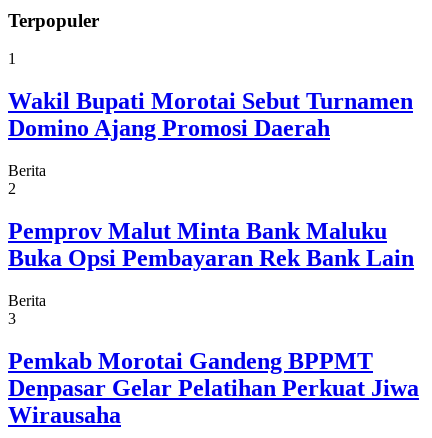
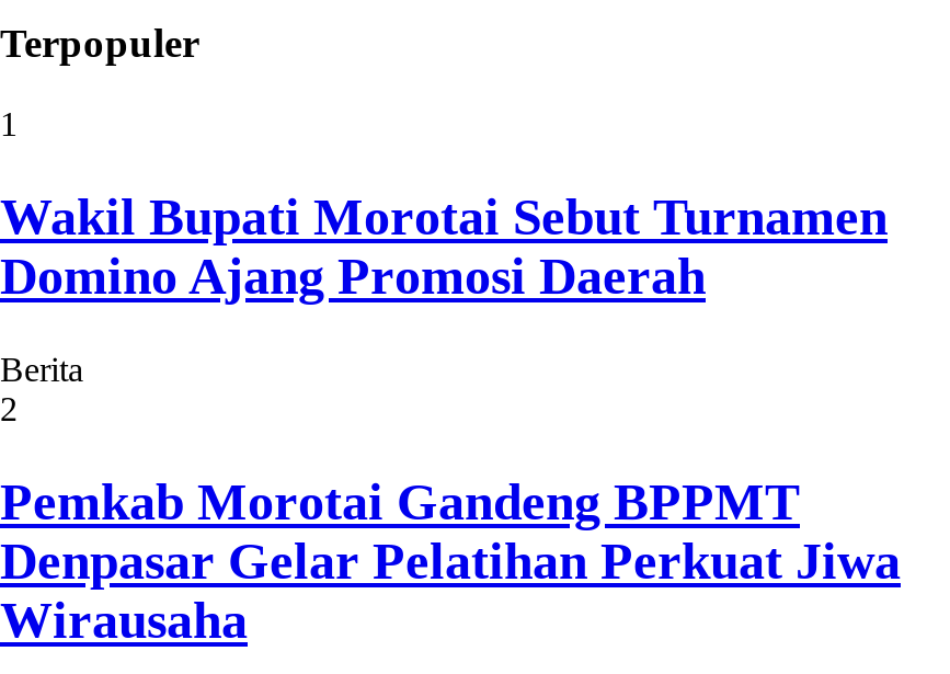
[8,218,414,327] Pemprov Malut Minta Bank Maluku | Buka Opsi Pembayaran Rek Bank Lain | Berita | 3 -> none

